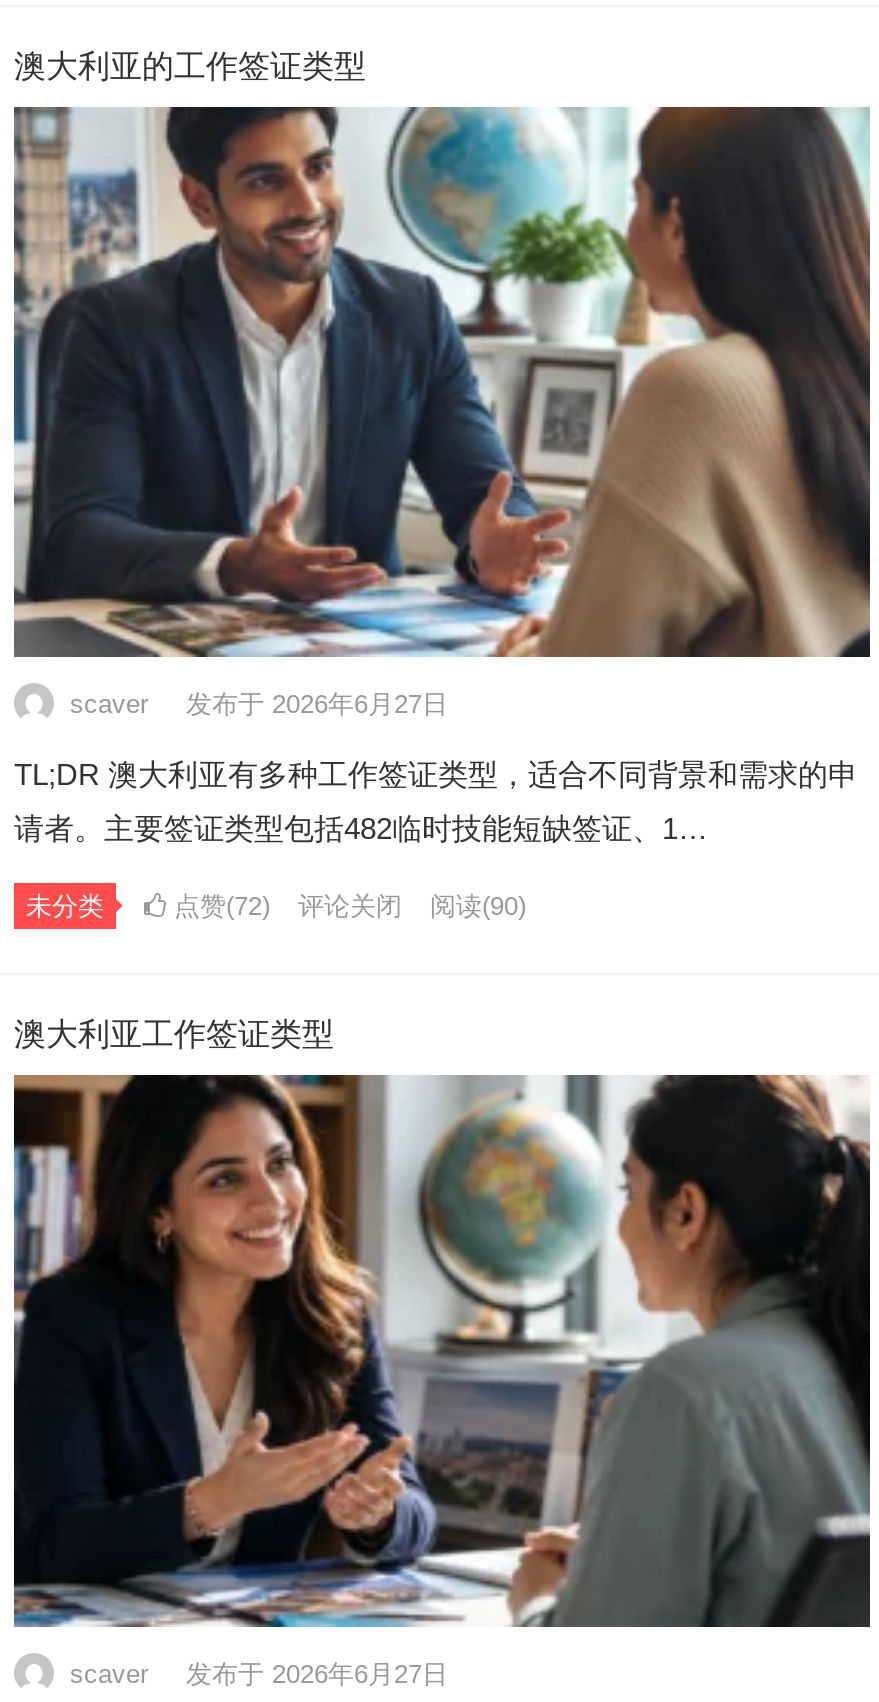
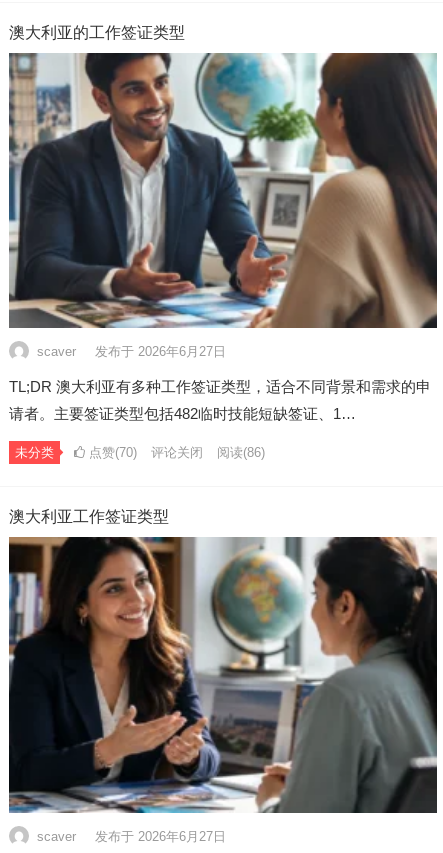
[166,892,270,922] 点赞(72) -> [85,445,137,460] 点赞(70)
[430,892,526,922] 阅读(90) -> [217,445,265,460] 阅读(86)

